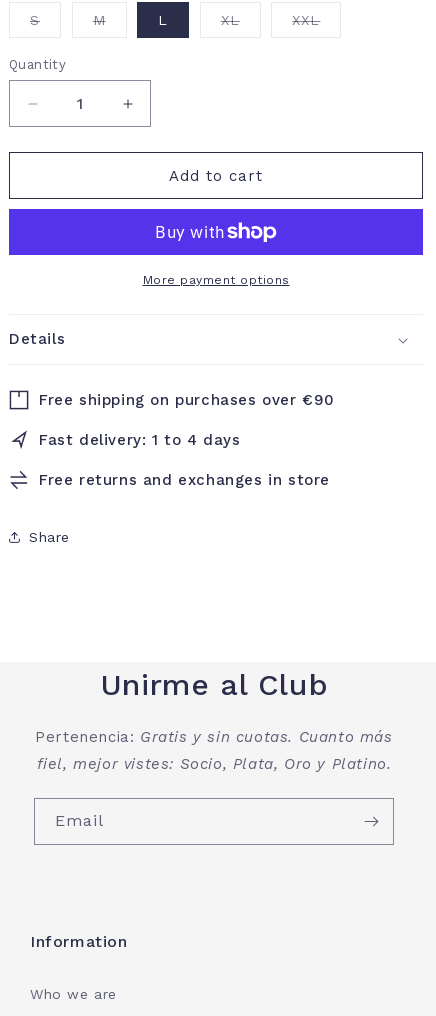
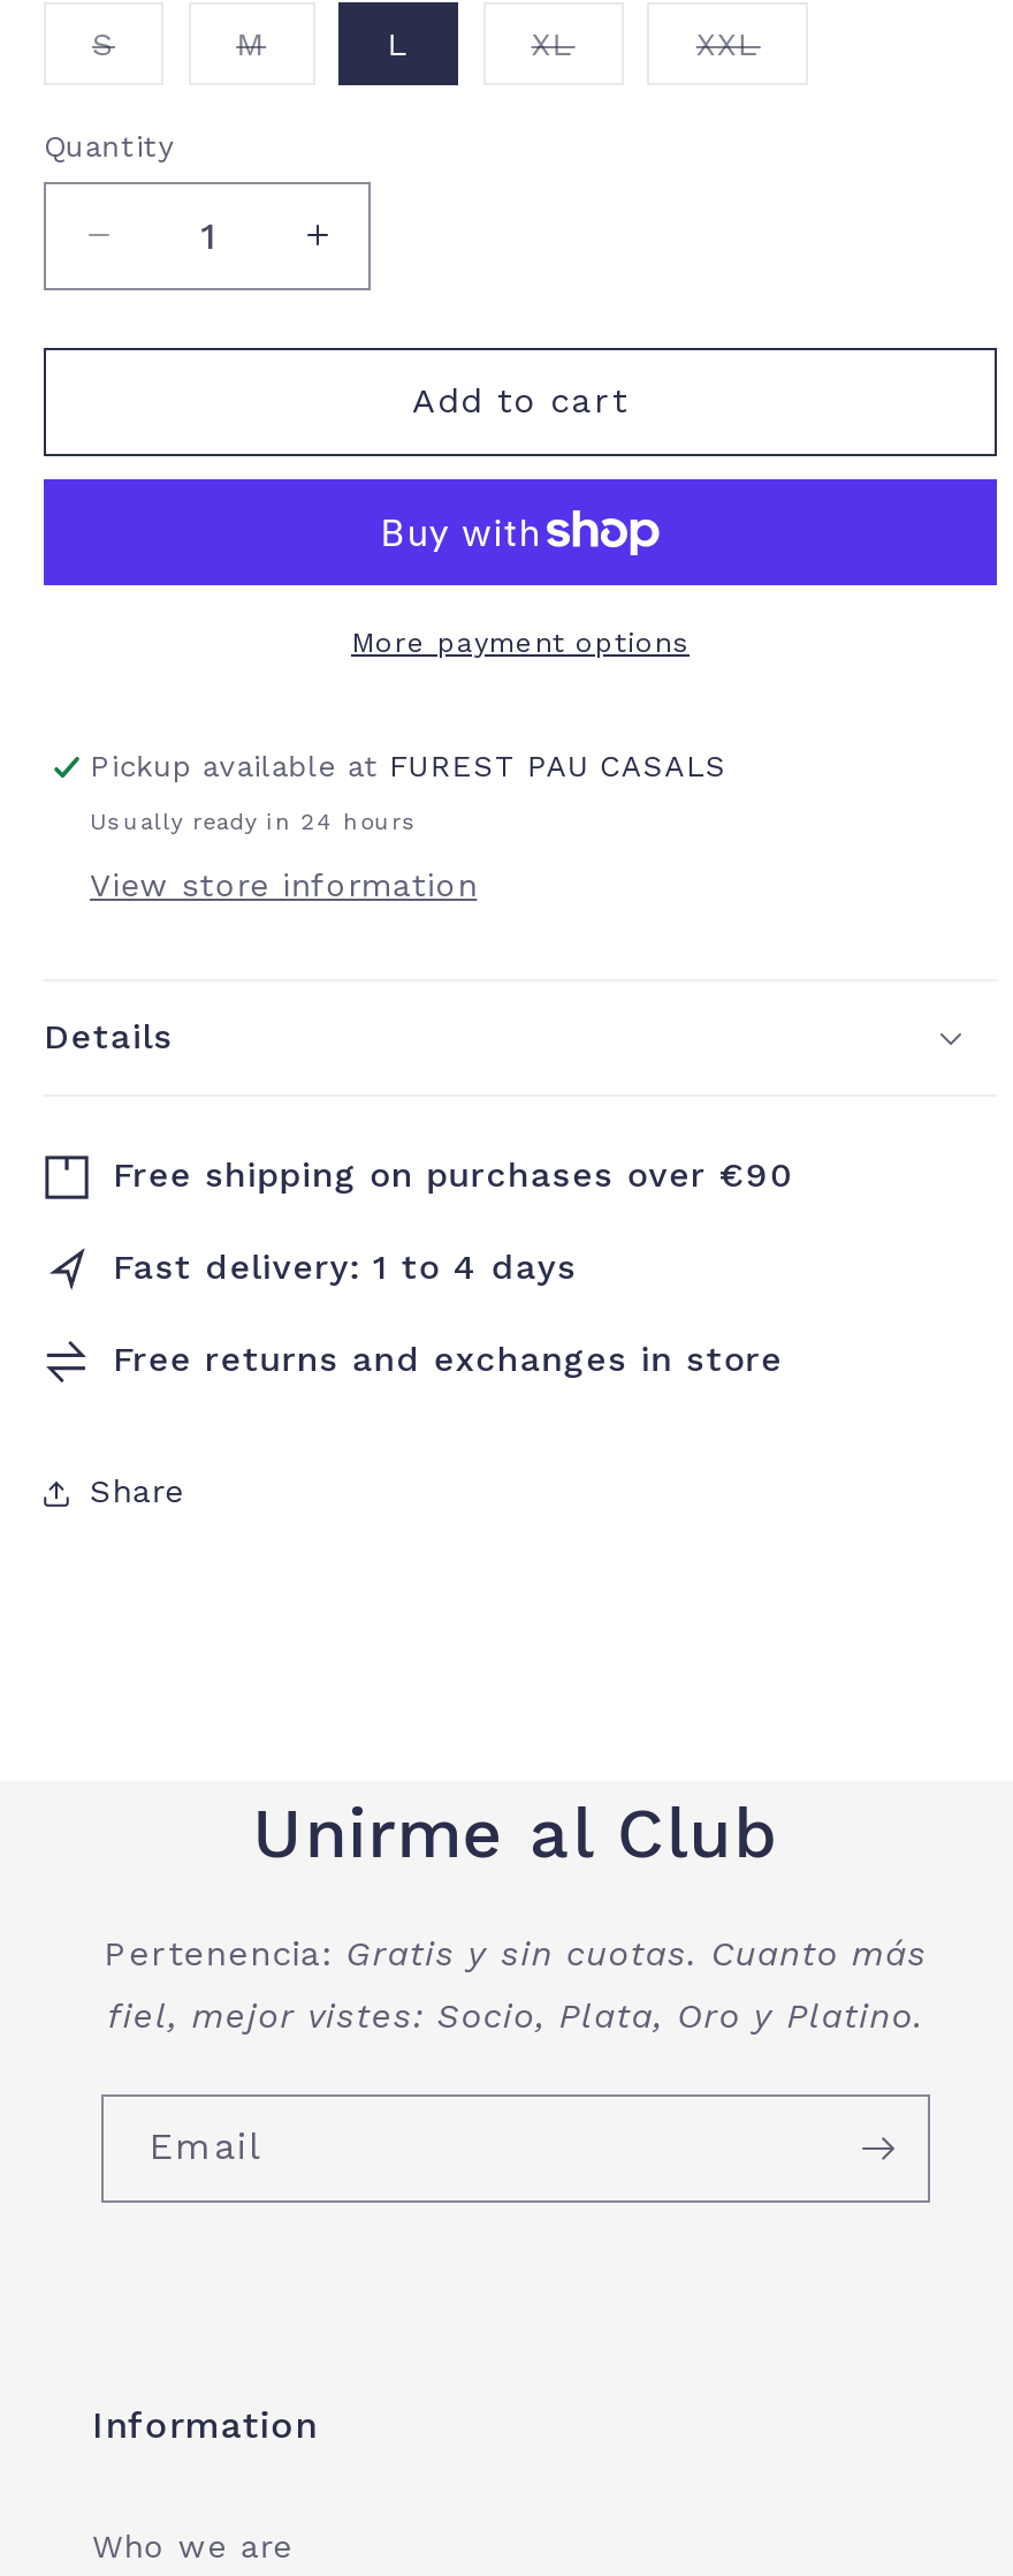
none -> [90,749,727,903] Pickup available at FUREST PAU CASALS | Usually ready in 24 hours | View store information

